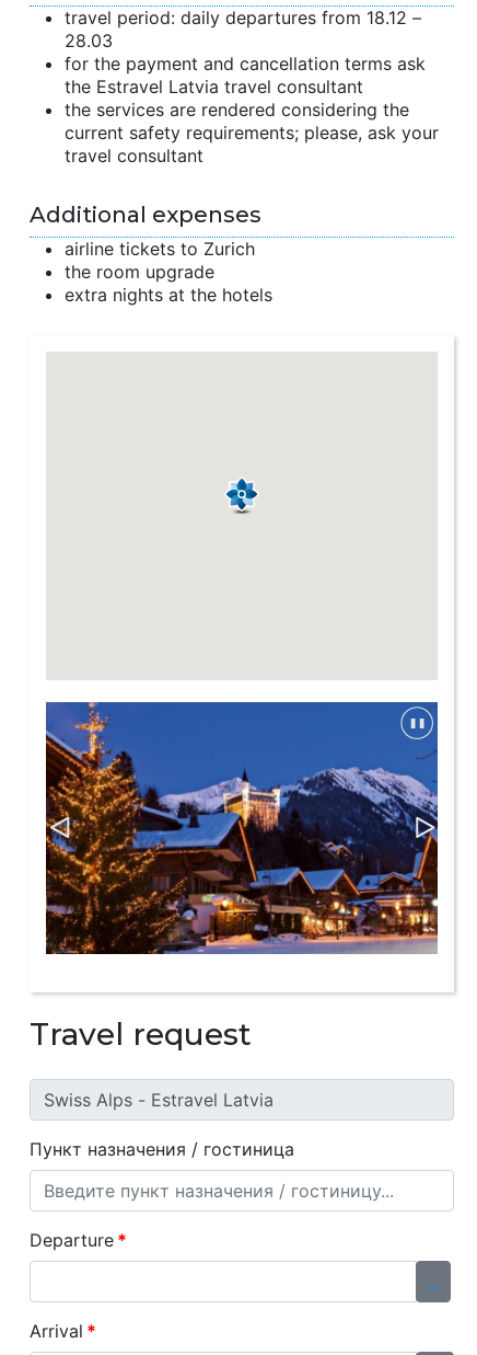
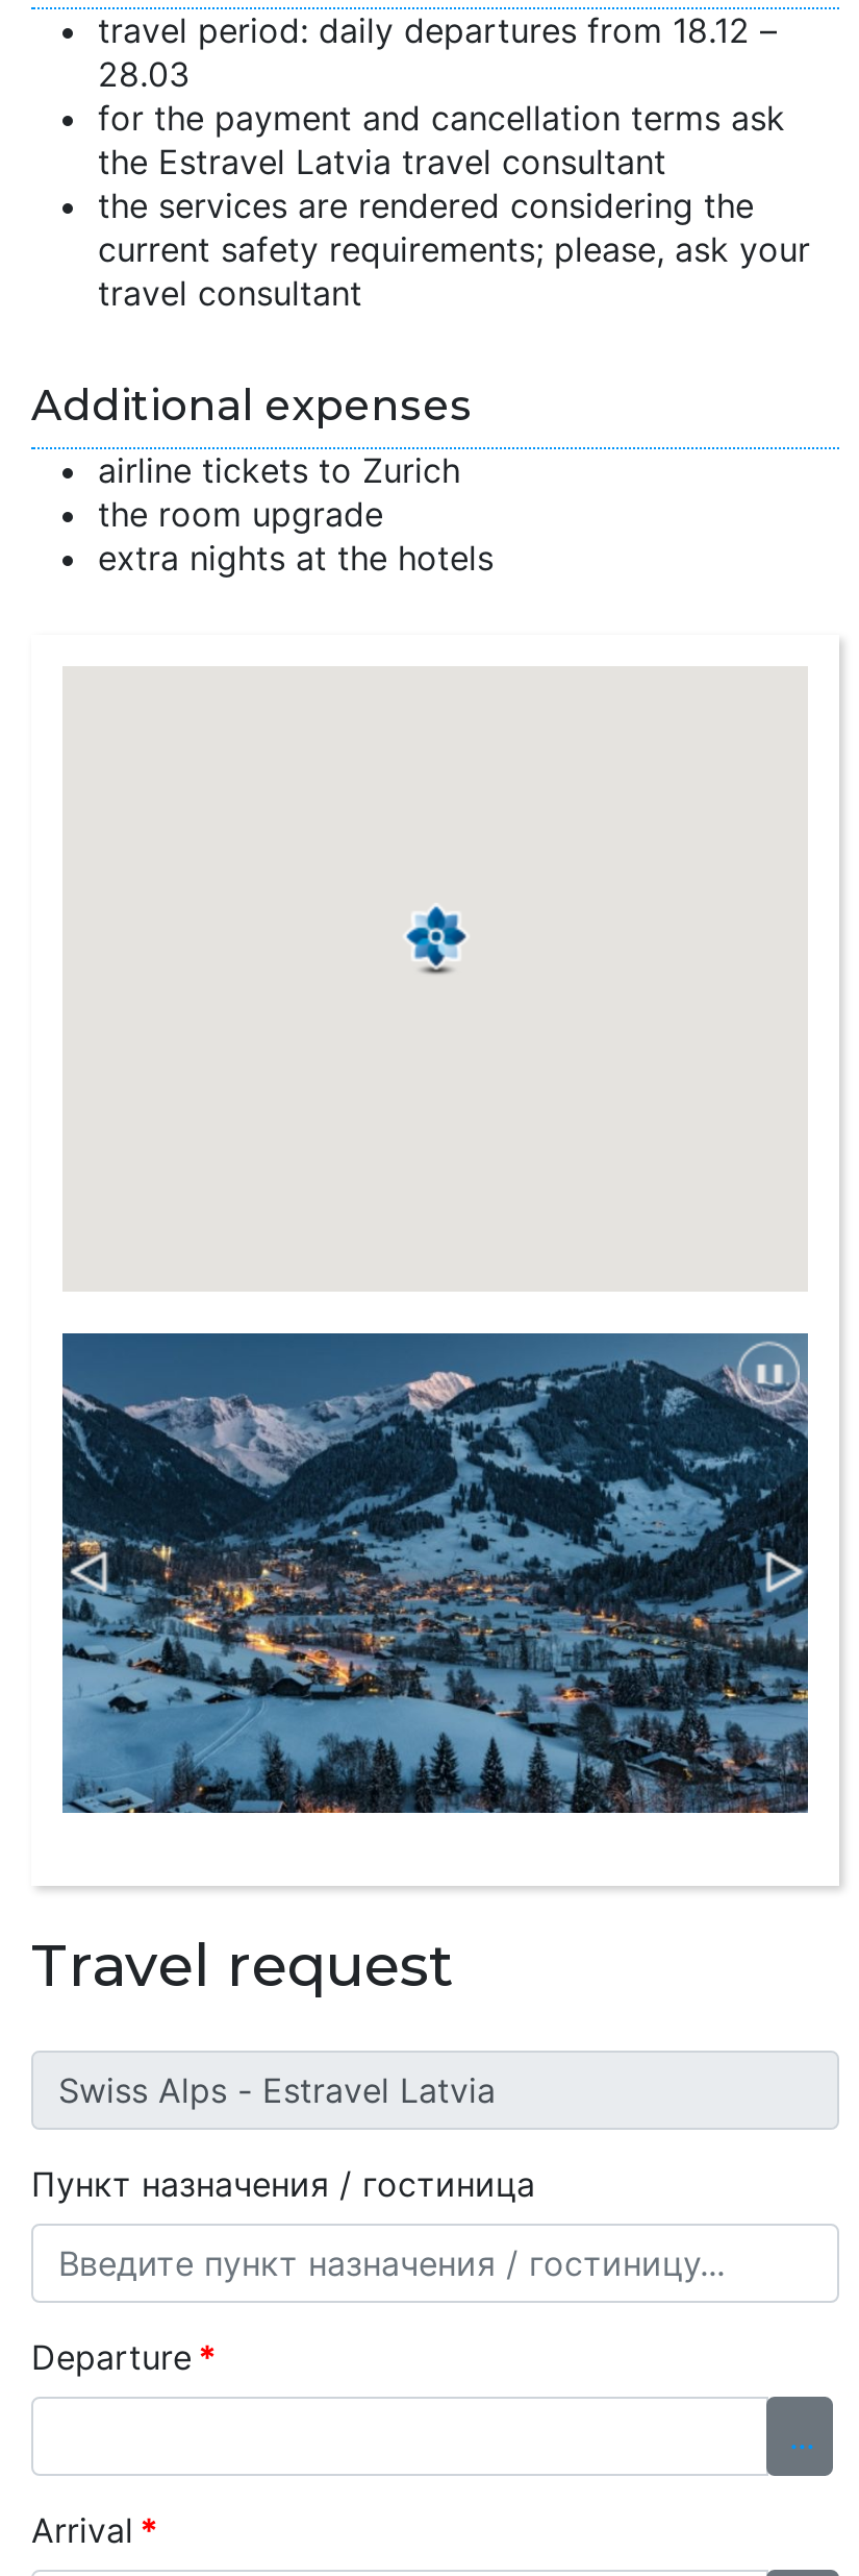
[45,701,439,955] [image] -> [60,1331,810,1815] [image]

